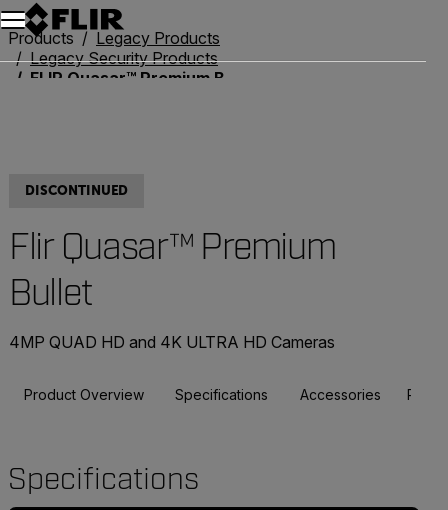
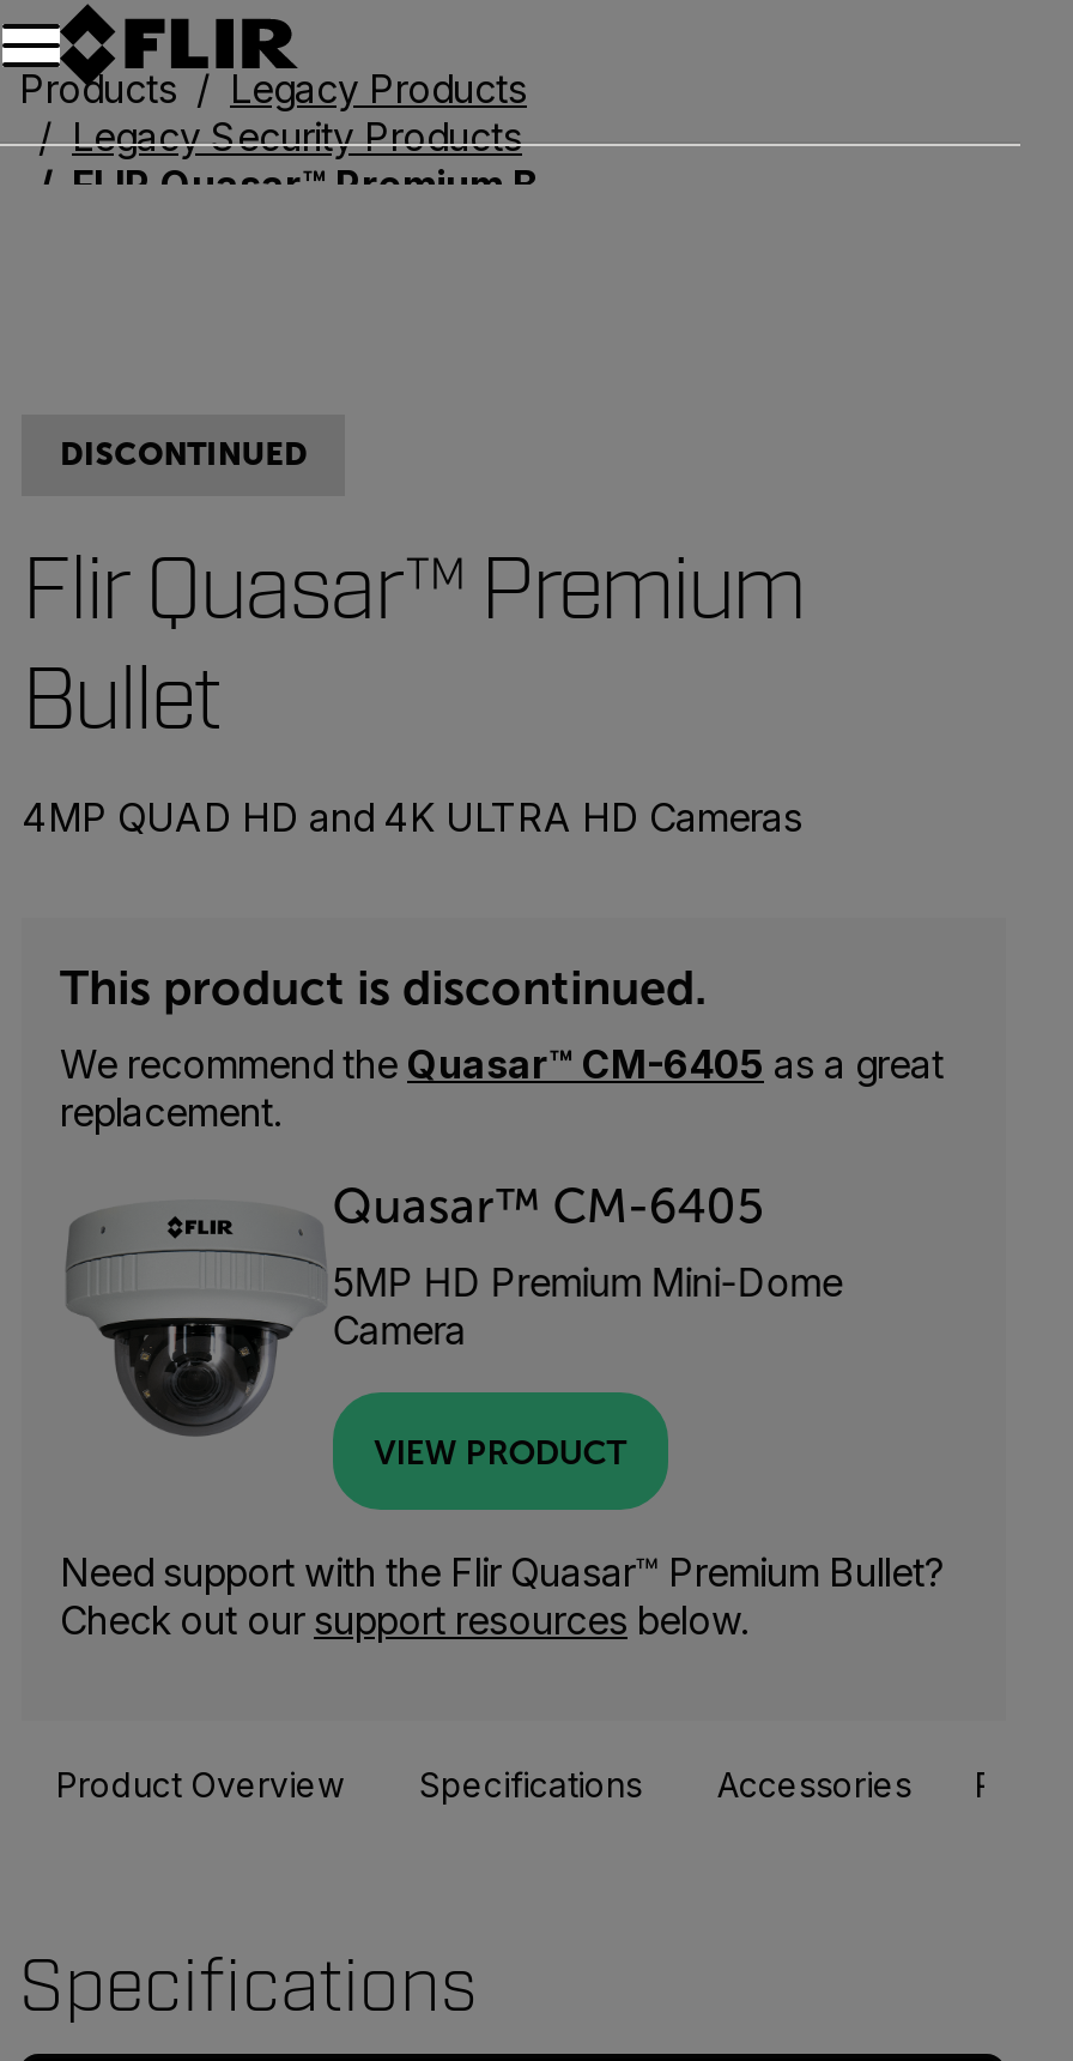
none -> [60,961,944,1644] [image] | This product is discontinued. | We recommend the Quasar™ CM-6405 as a great | replacement. | Quasar™ CM-6405 | 5MP HD Premium Mini-Dome | Camera | VIEW PRODUCT | Need support with the Flir Quasar™ Premium Bullet? | Check out our support resources below.

